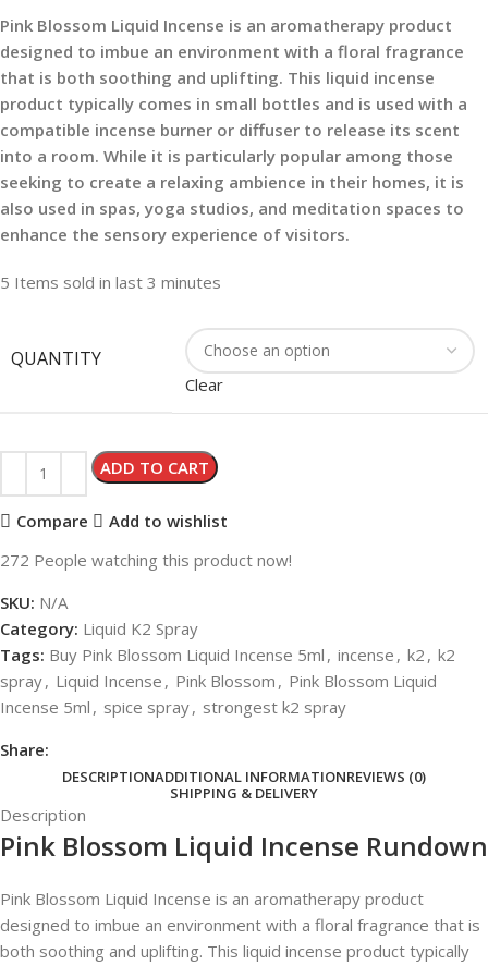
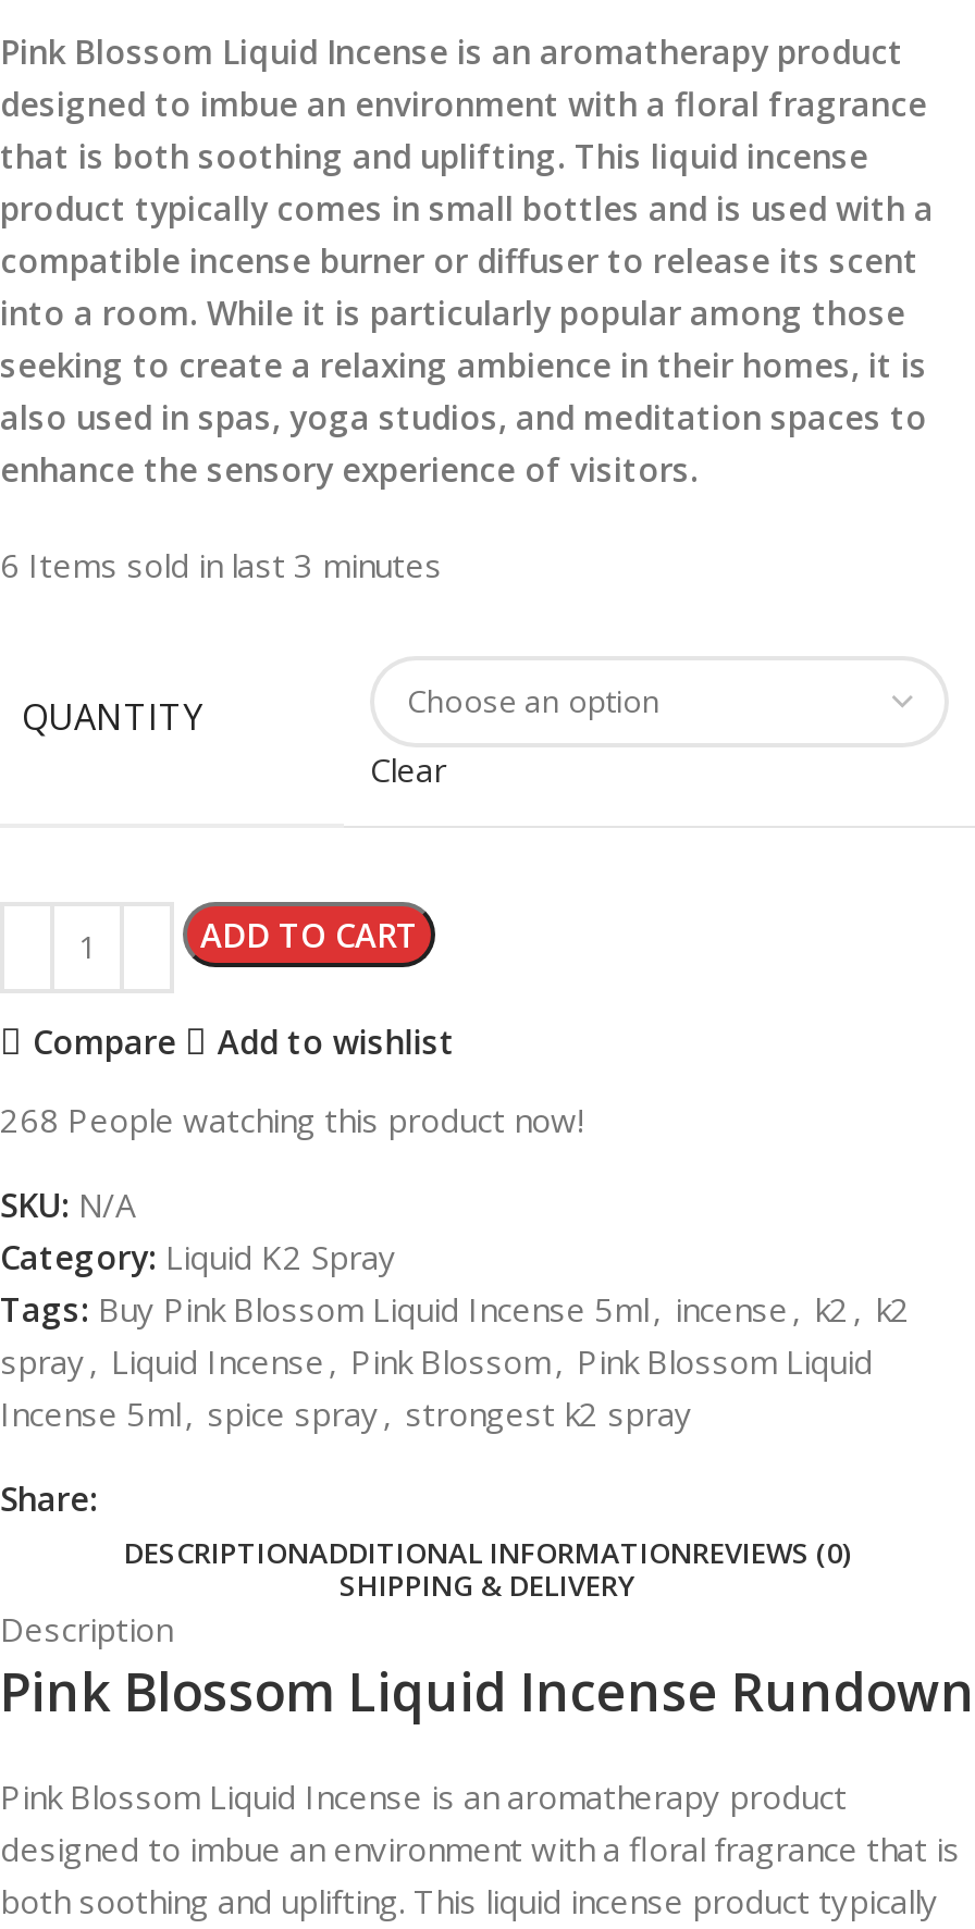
[0,271,221,293] 5 Items sold in last 3 minutes -> [0,543,442,586] 6 Items sold in last 3 minutes
[0,549,292,571] 272 People watching this product now! -> [0,1098,583,1141] 268 People watching this product now!

